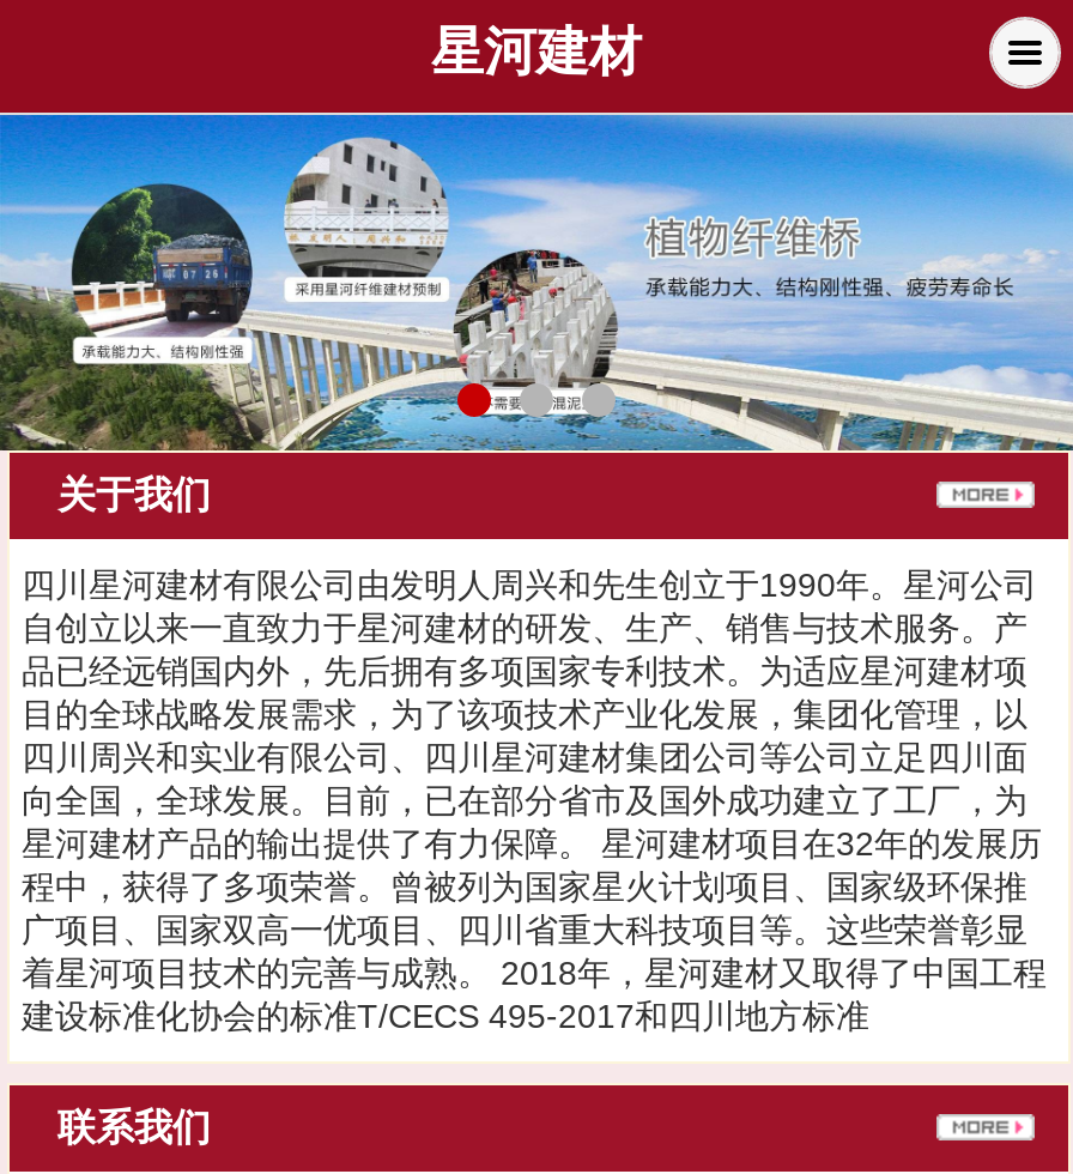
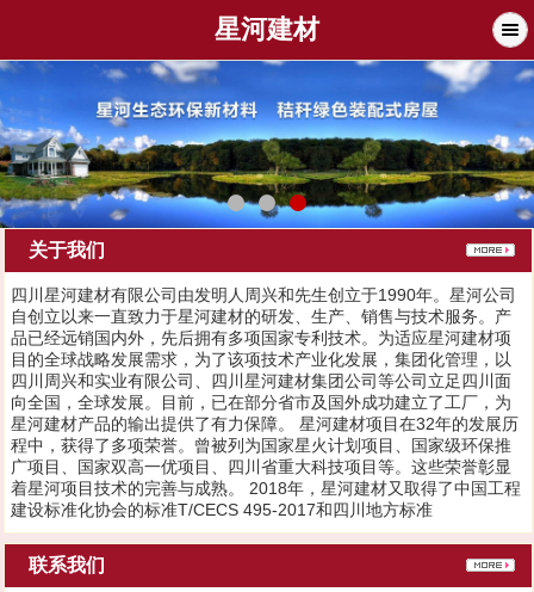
[7,113,1066,453] [image] -> [4,60,530,229] [image]

